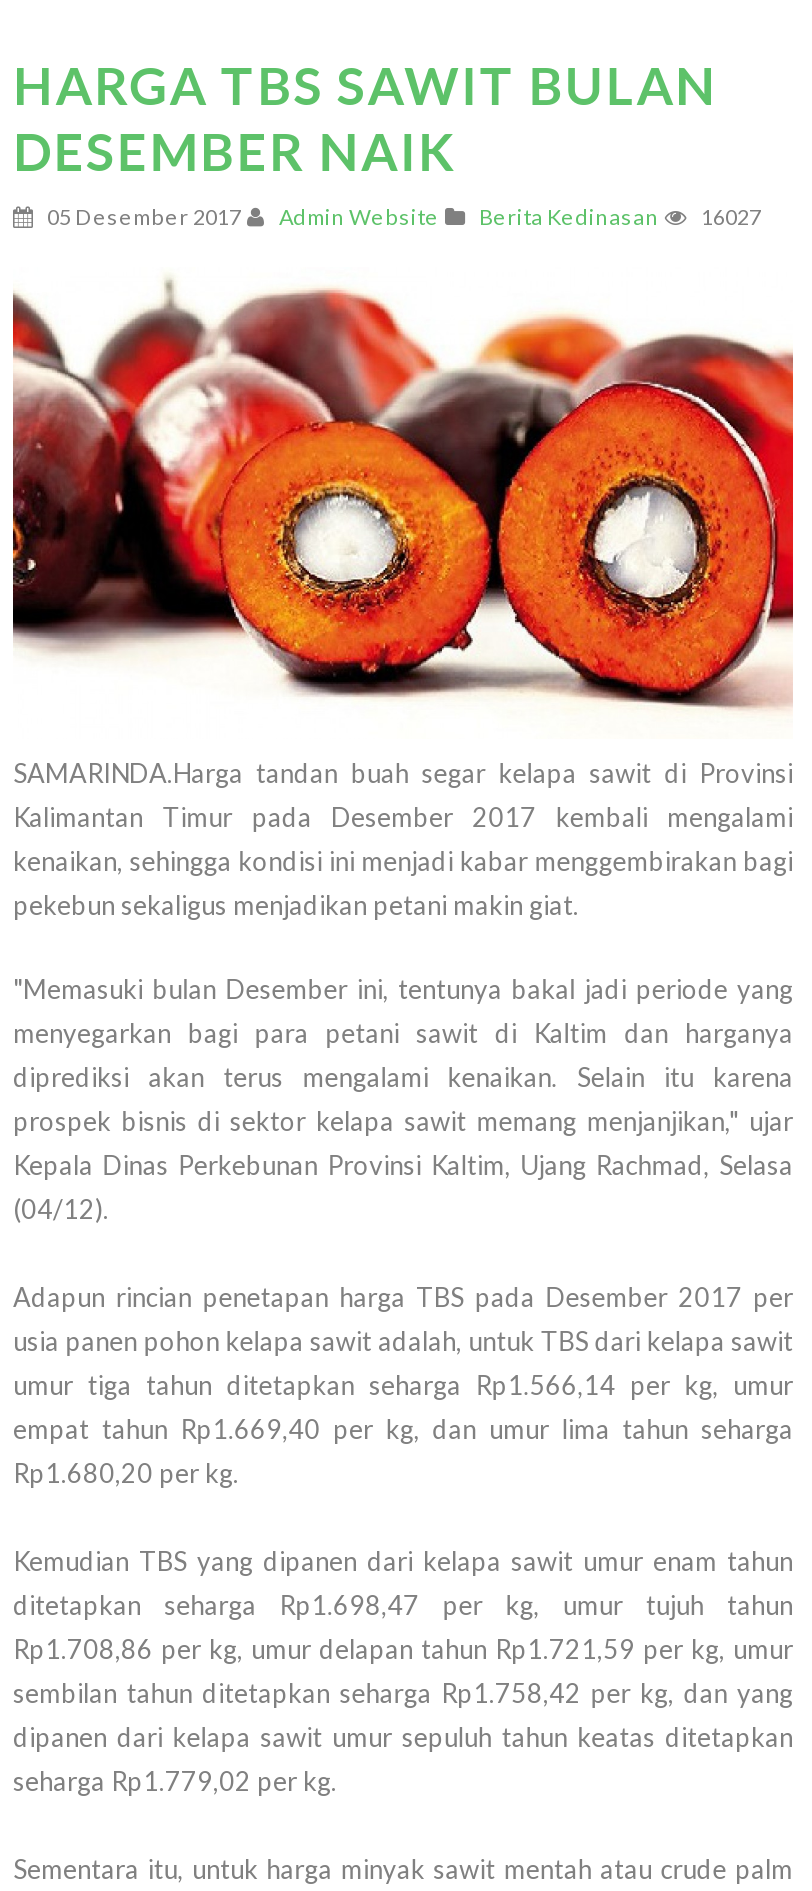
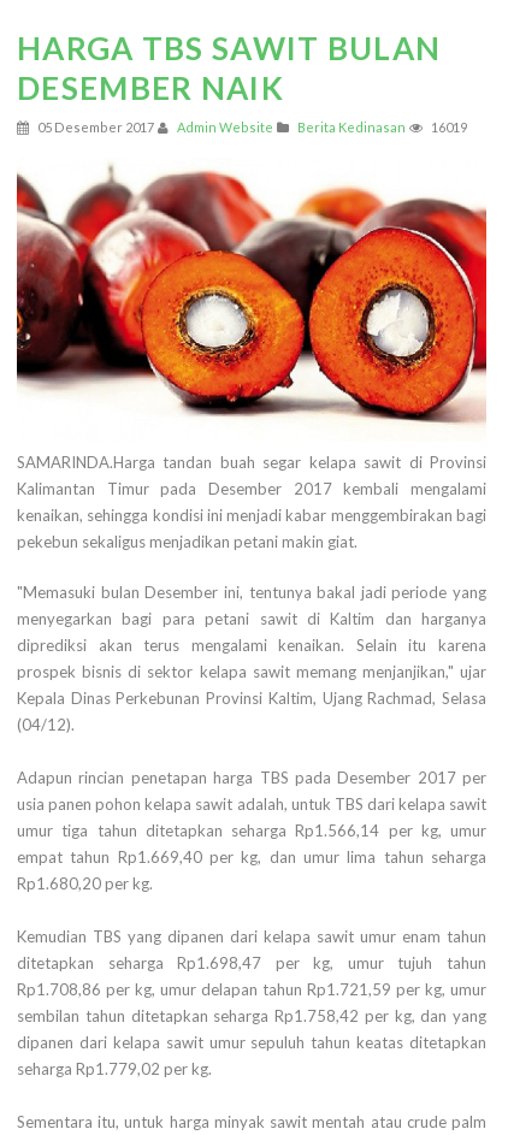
[43,203,761,229] 05 Desember 2017 Admin Website Berita Kedinasan 16027 -> [35,119,467,135] 05 Desember 2017 Admin Website Berita Kedinasan 16019

